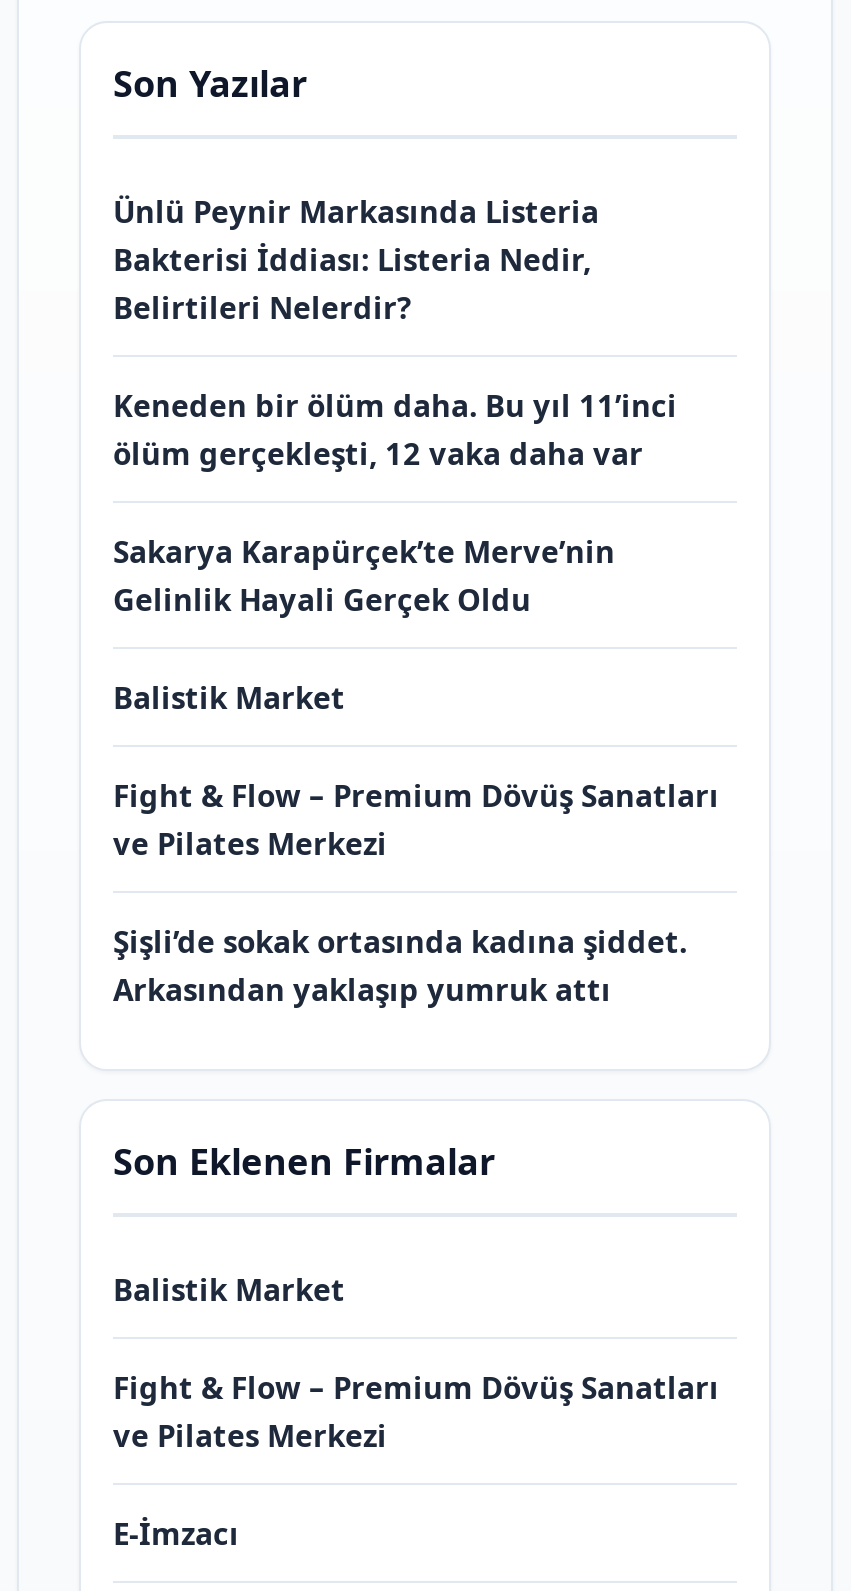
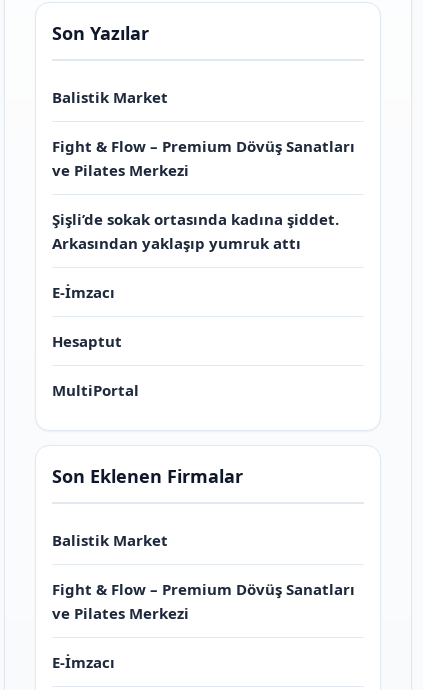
[113,191,677,619] Ünlü Peynir Markasında Listeria | Bakterisi İddiası: Listeria Nedir, | Belirtileri Nelerdir? | Keneden bir ölüm daha. Bu yıl 11’inci | ölüm gerçekleşti, 12 vaka daha var | Sakarya Karapürçek’te Merve’nin | Gelinlik Hayali Gerçek Oldu -> none
moved [113,677,719,1009] -> [52,87,355,253]: Balistik Market | Fight & Flow – Premium Dövüş Sanatları | ve Pilates Merkezi | Şişli’de sokak ortasında kadına şiddet. | Arkasından yaklaşıp yumruk attı
none -> [52,282,139,400] E-İmzacı | Hesaptut | MultiPortal

